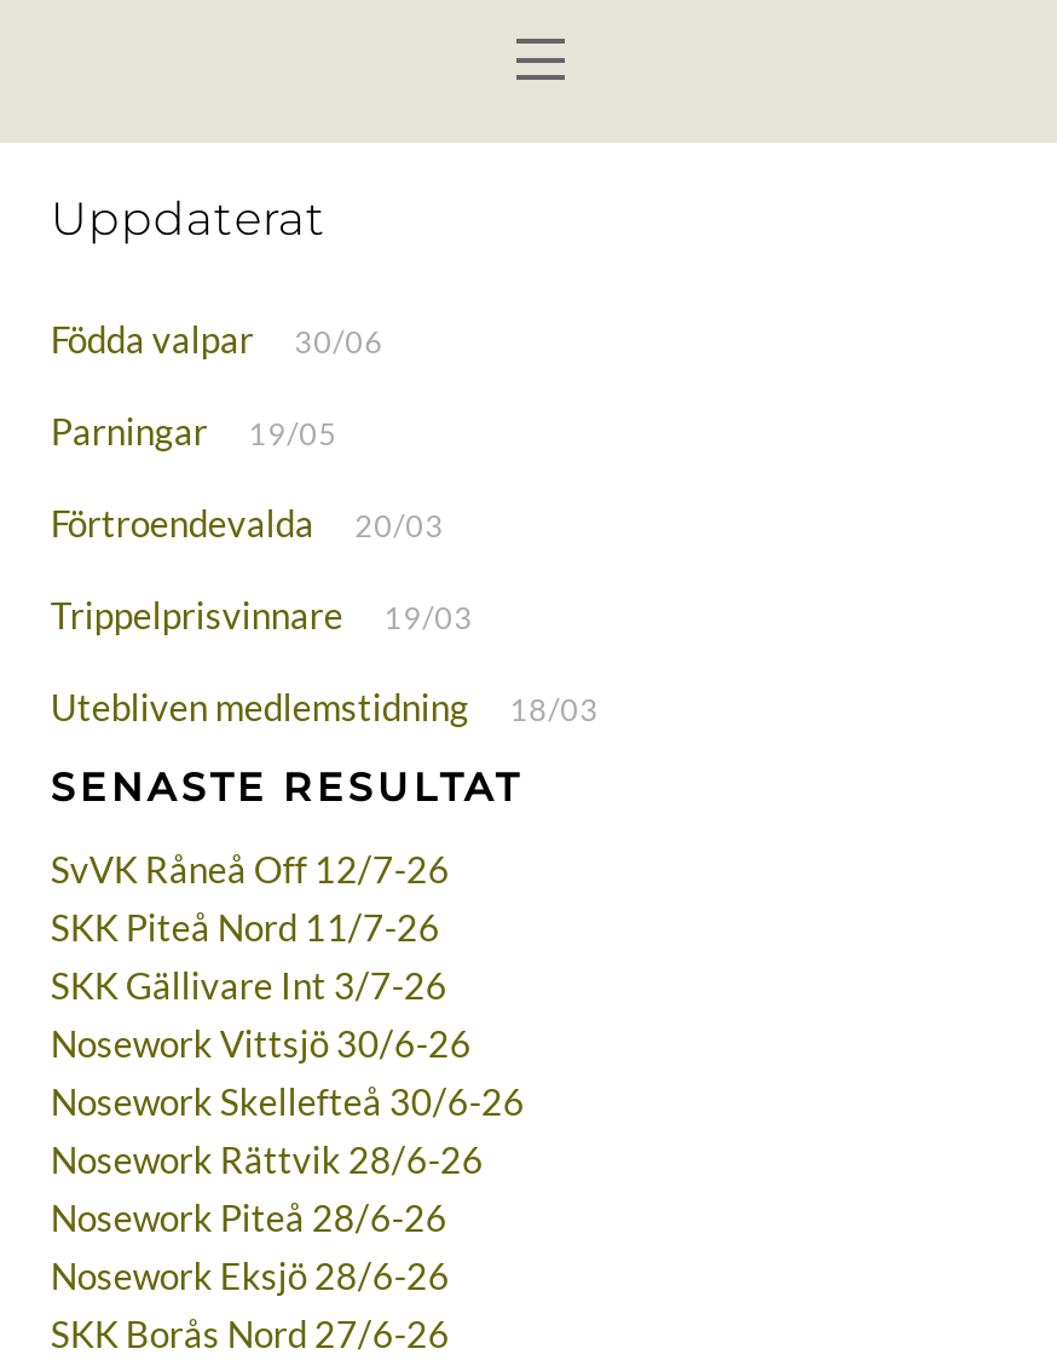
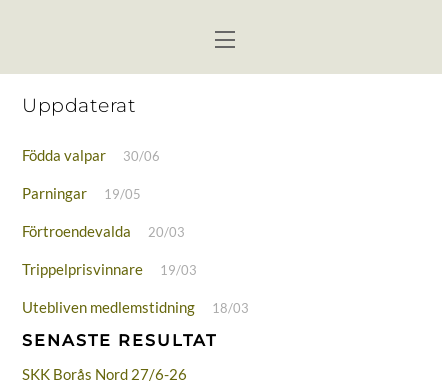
[51,847,525,1297] SvVK Råneå Off 12/7-26 | SKK Piteå Nord 11/7-26 | SKK Gällivare Int 3/7-26 | Nosework Vittsjö 30/6-26 | Nosework Skellefteå 30/6-26 | Nosework Rättvik 28/6-26 | Nosework Piteå 28/6-26 | Nosework Eksjö 28/6-26 -> none

